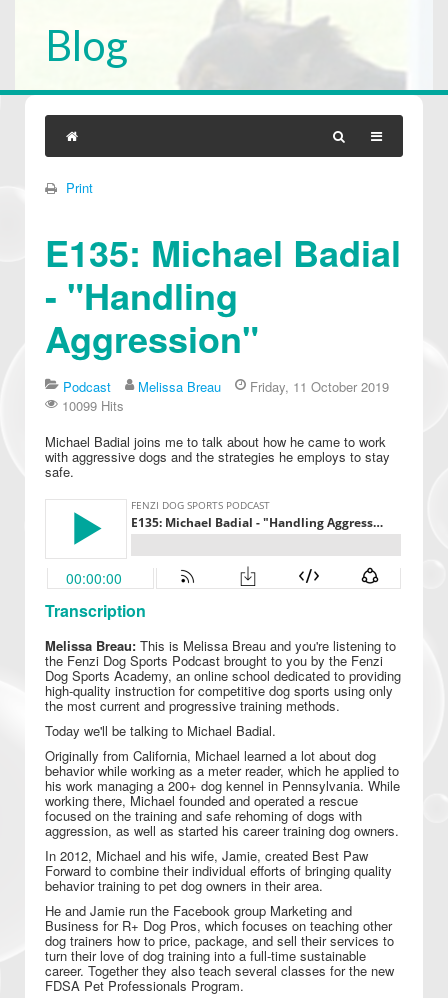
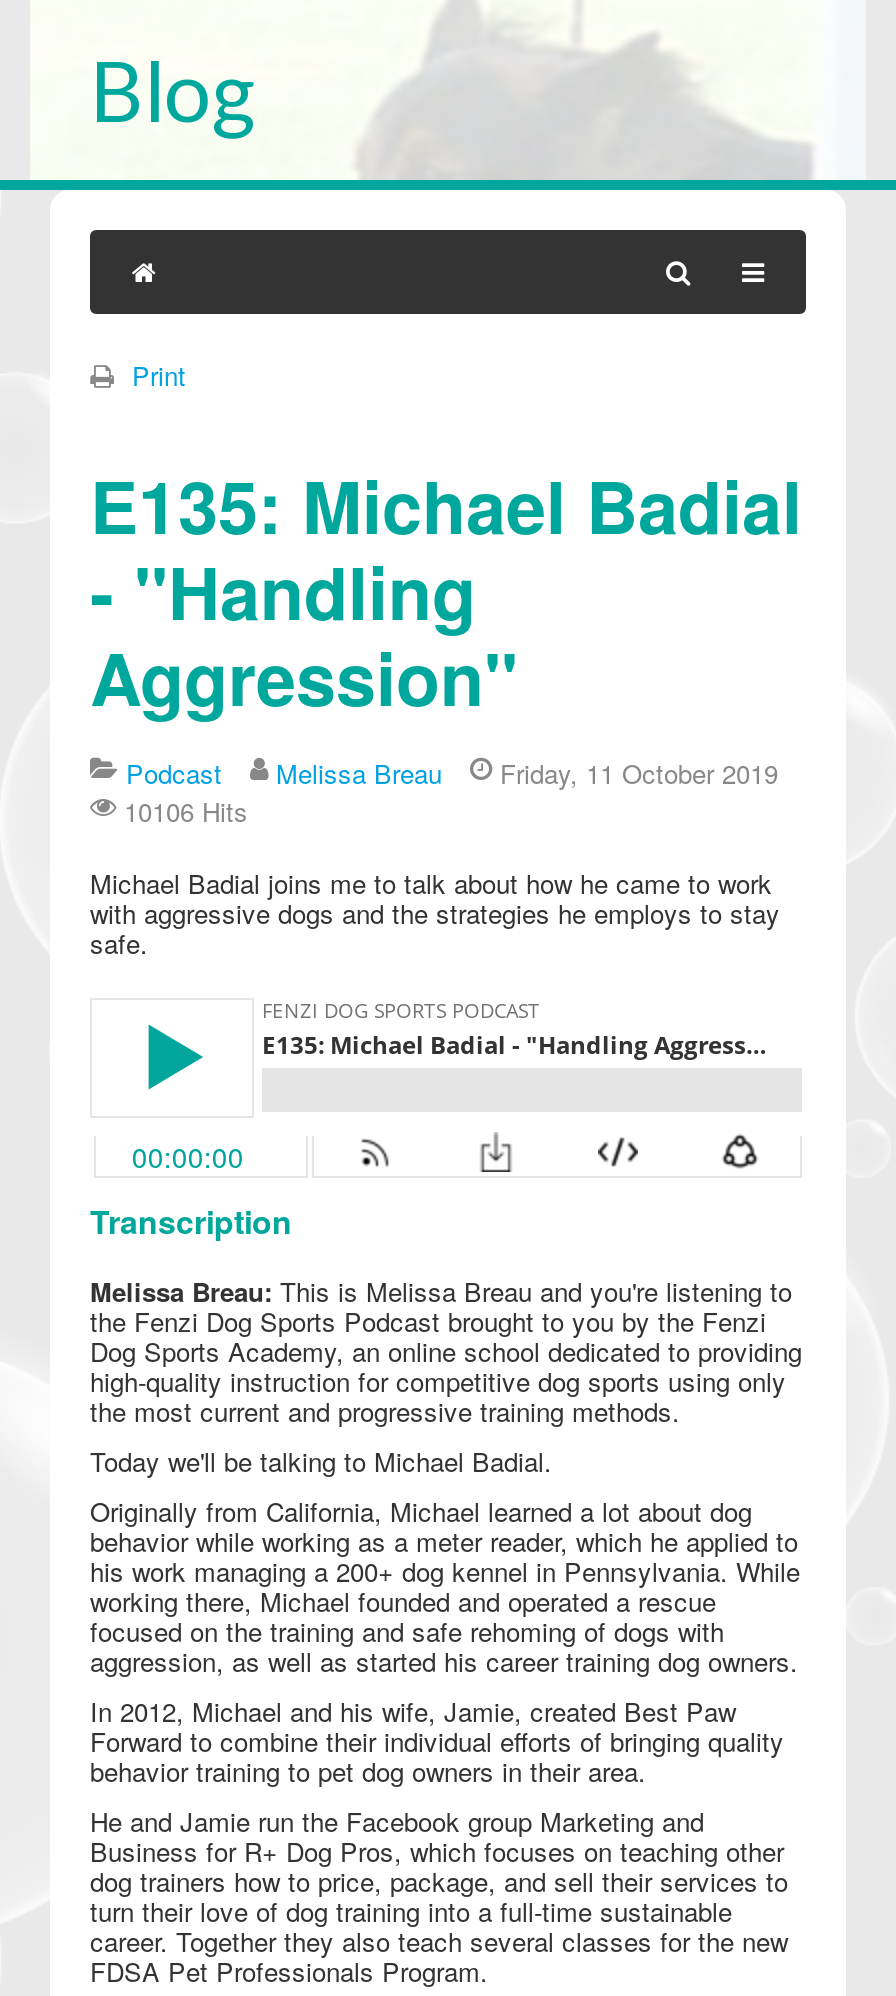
[62,396,124,415] 10099 Hits -> [124,792,248,830] 10106 Hits

